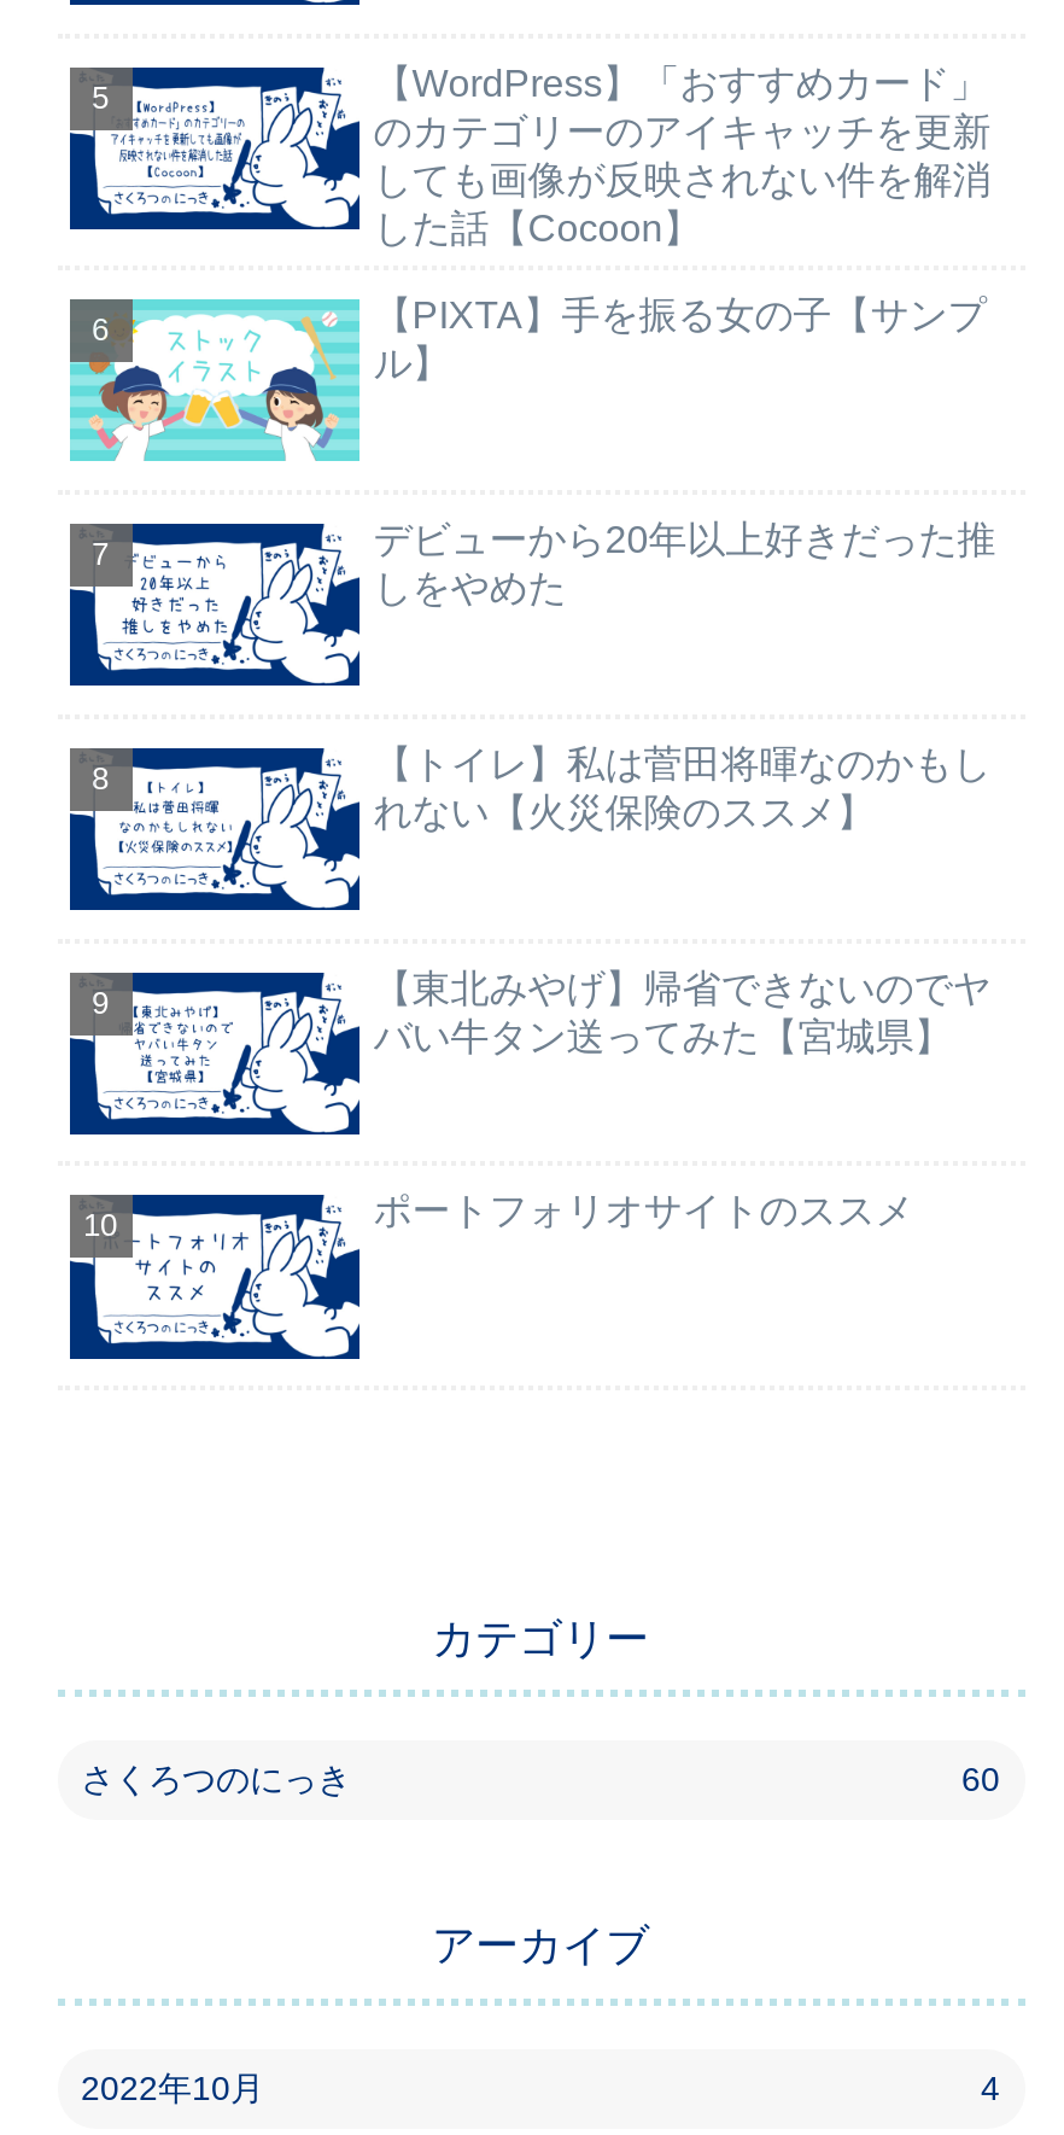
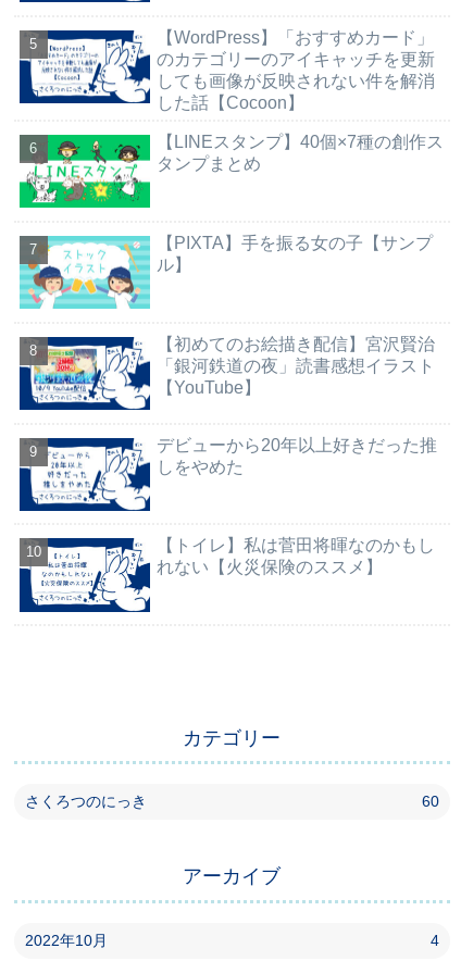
none -> [20,133,443,209] [image] | 【LINEスタンプ】40個×7種の創作ス | タンプまとめ
moved [72,294,986,454] -> [21,234,433,305]: [image] | 【PIXTA】手を振る女の子【サンプ | ル】
none -> [34,348,98,392] [image]
none -> [156,335,435,396] 【初めてのお絵描き配信】宮沢賢治 | 「銀河鉄道の夜」読書感想イラスト | 【YouTube】
moved [99,518,996,832] -> [33,435,437,577]: [image] | デビューから20年以上好きだった推 | しをやめた | 【トイレ】私は菅田将暉なのかもし | れない【火災保険のススメ】
[373,967,991,1056] 【東北みやげ】帰省できないのでヤ | バい牛タン送ってみた【宮城県】 -> none
[373,1191,914,1232] ポートフォリオサイトのススメ -> none

